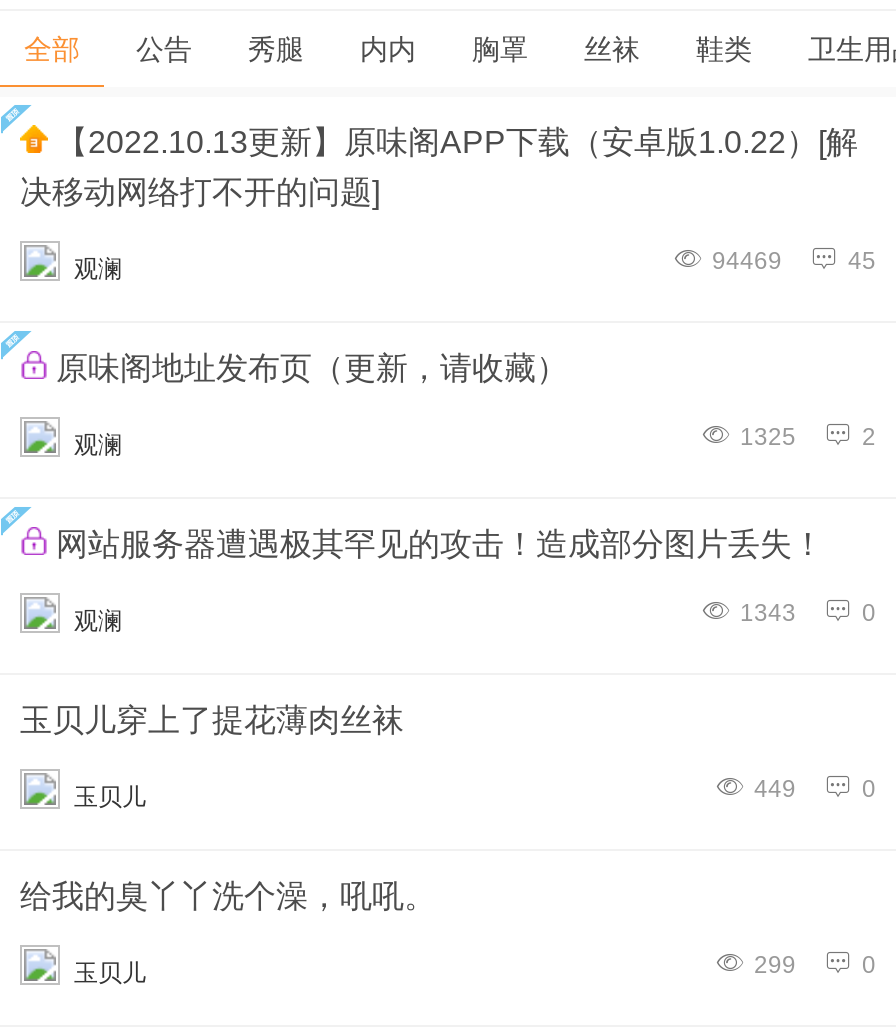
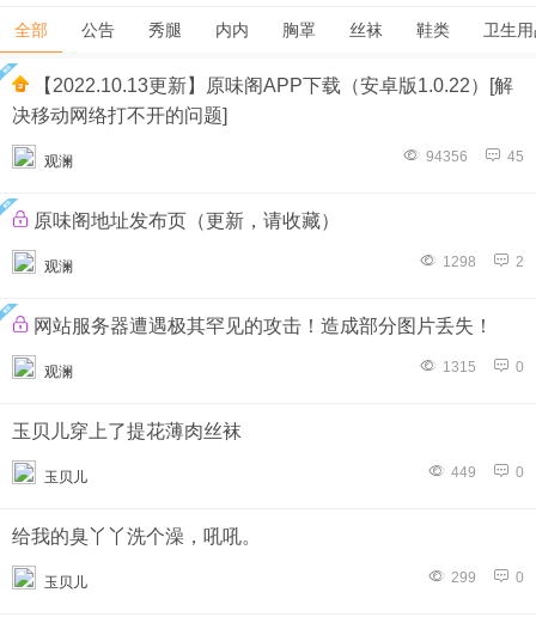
[712,247,782,275] 94469 -> [426,148,468,165] 94356
[740,423,796,451] 1325 -> [443,253,476,270] 1298
[740,599,796,627] 1343 -> [443,359,476,375] 1315

